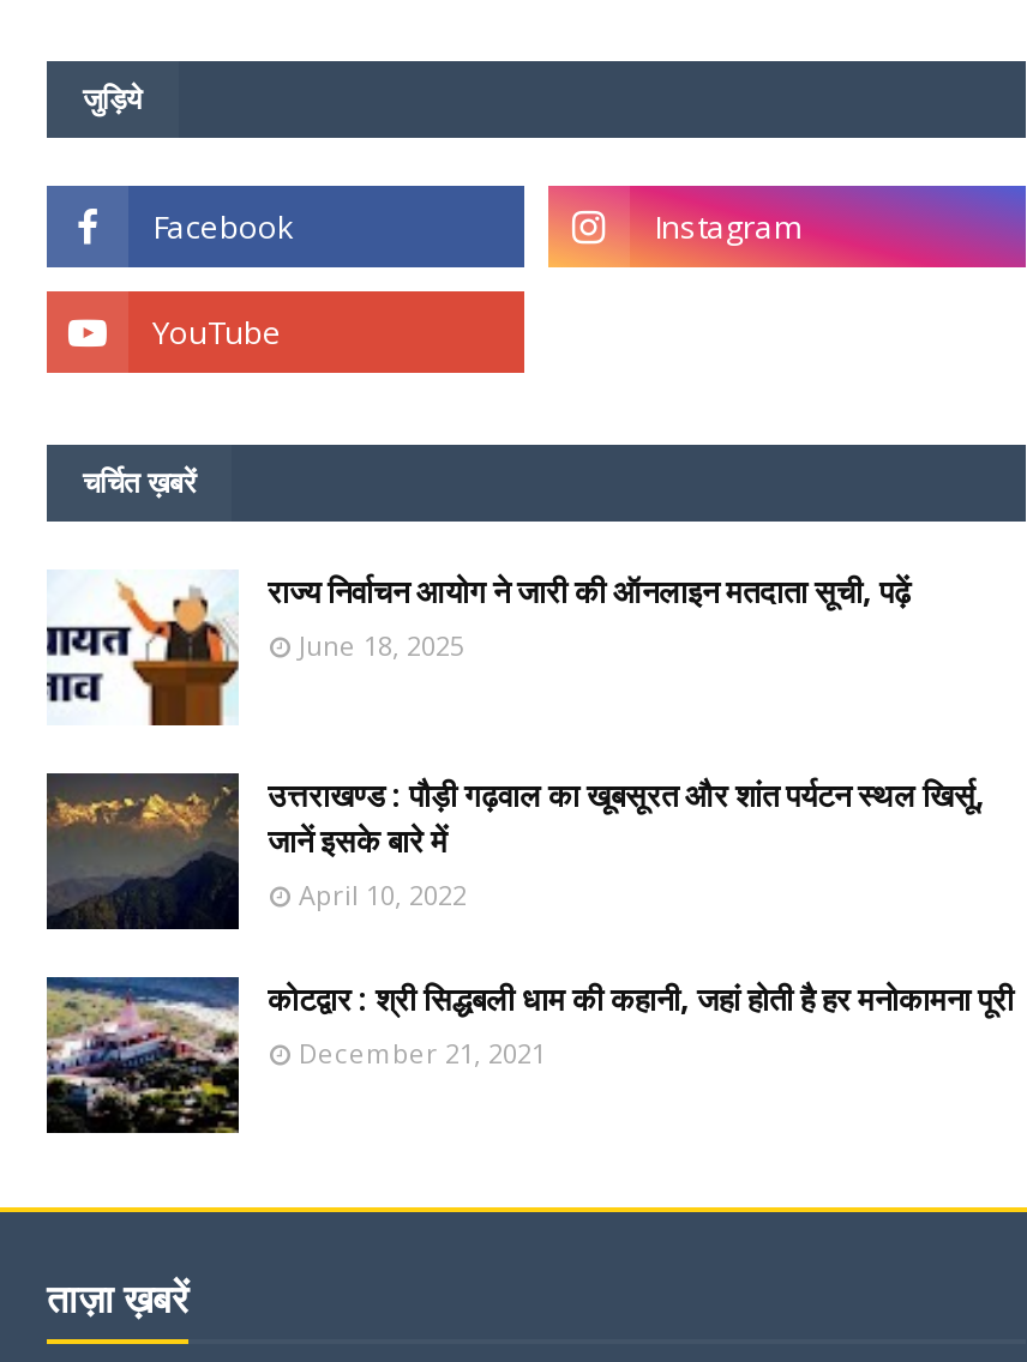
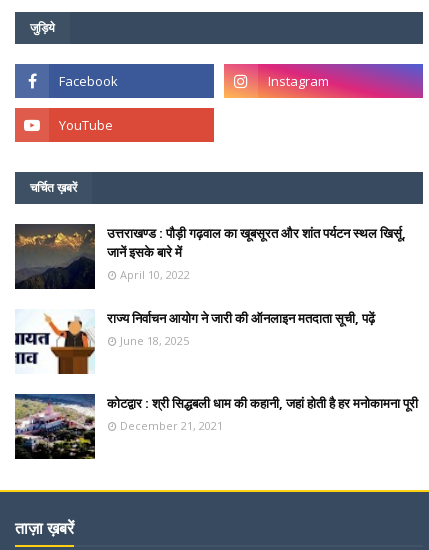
moved [47,568,911,725] -> [15,308,375,375]: [image] | राज्य निर्वाचन आयोग ने जारी की ऑनलाइन मतदाता सूची, पढ़ें | June 18, 2025
moved [44,772,985,932] -> [14,223,406,290]: [image] | उत्तराखण्ड : पौड़ी गढ़वाल का खूबसूरत और शांत पर्यटन स्थल खिर्सू, | जानें इसके बारे में | April 10, 2022

